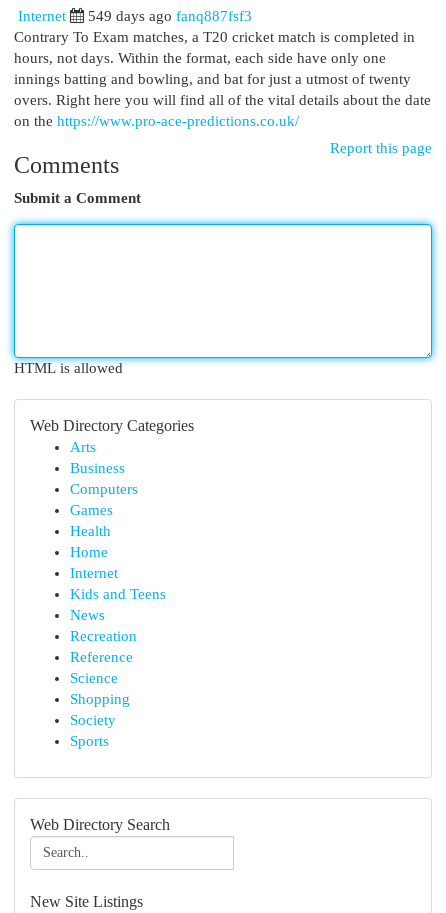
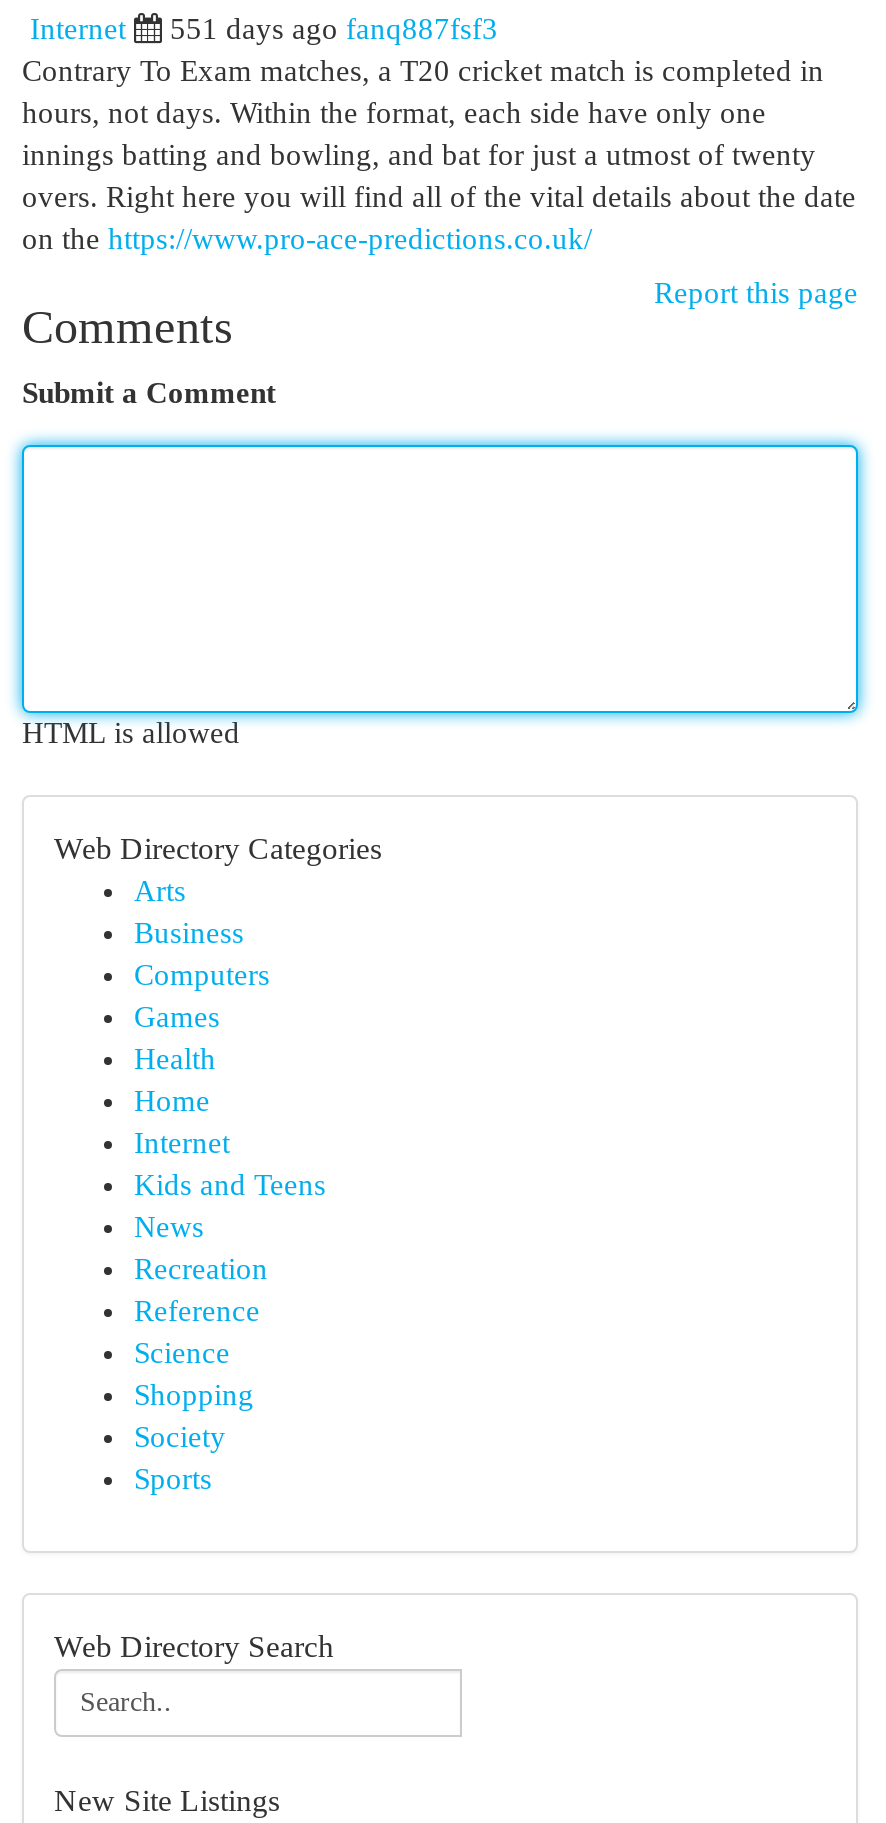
[88,8,252,24] 549 days ago fanq887fsf3 -> [170,13,498,45] 551 days ago fanq887fsf3

